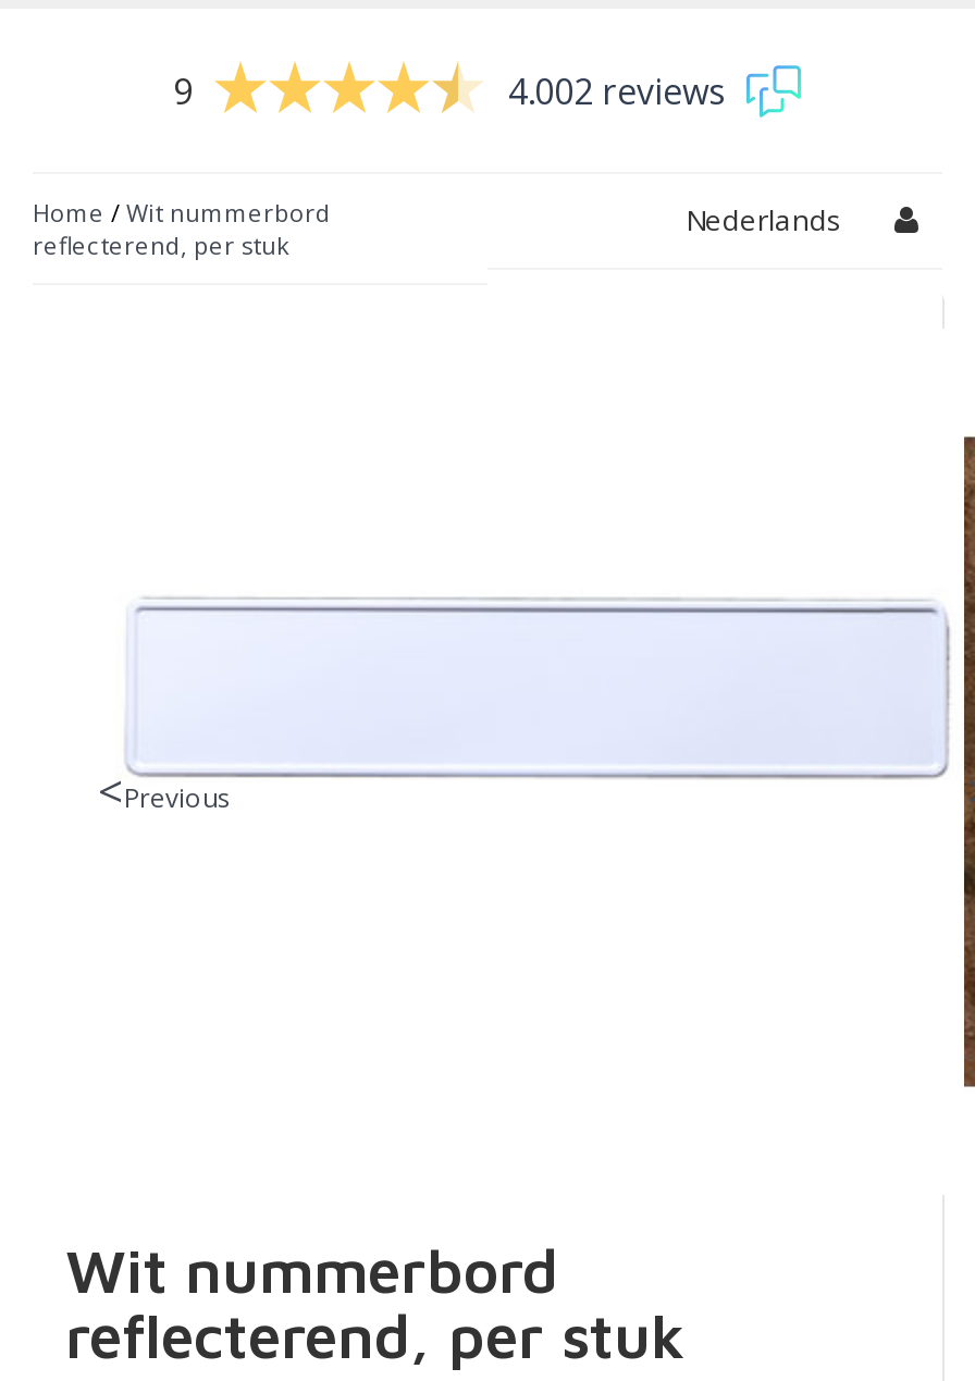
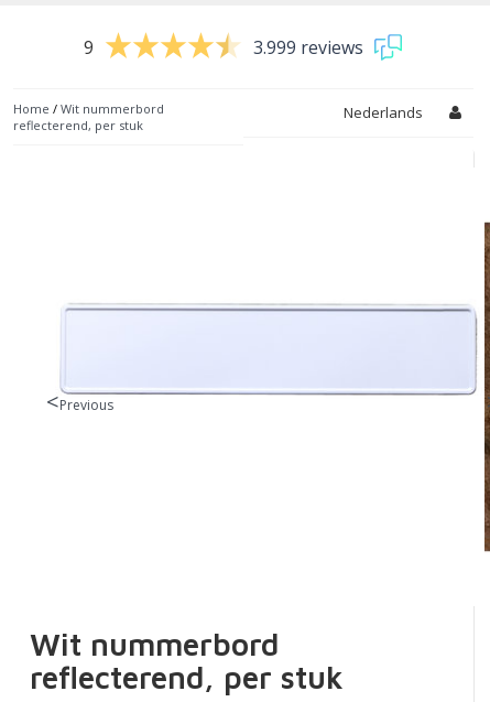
[508,66,726,114] 4.002 reviews -> [254,35,364,59] 3.999 reviews

